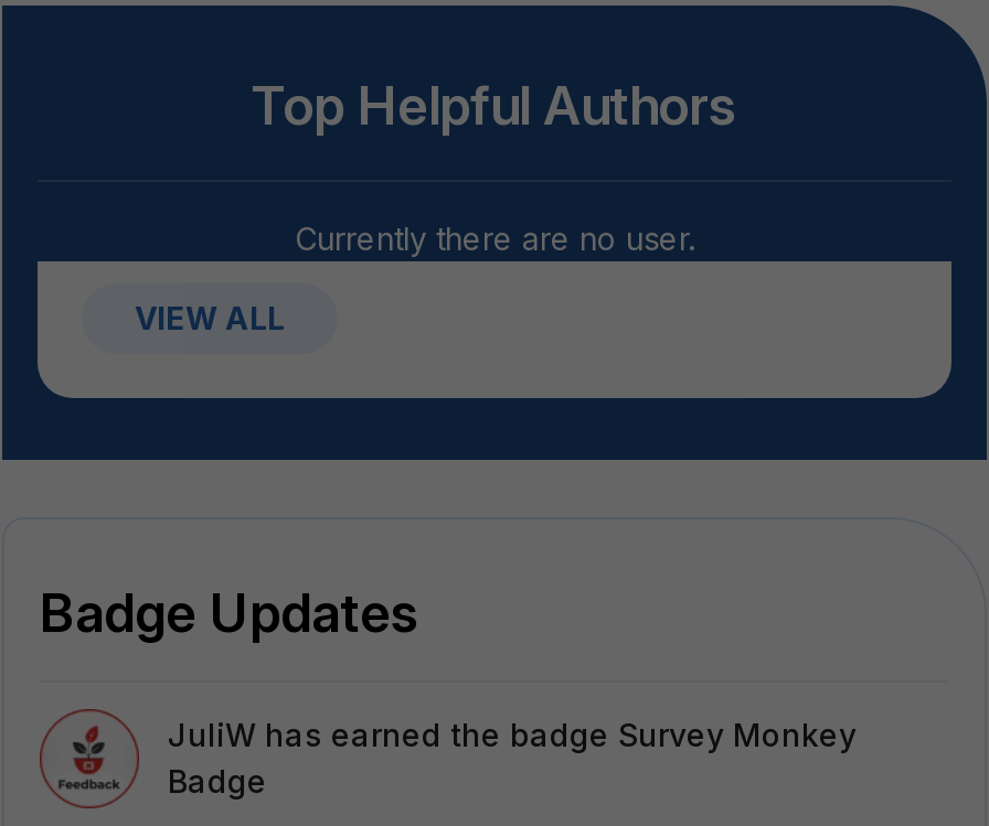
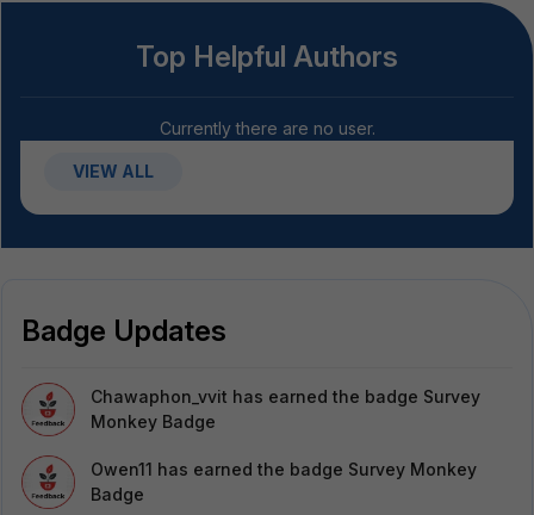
[168,716,857,754] JuliW has earned the badge Survey Monkey -> [91,386,480,479] Chawaphon_vvit has earned the badge Survey | Monkey Badge | Owen11 has earned the badge Survey Monkey

